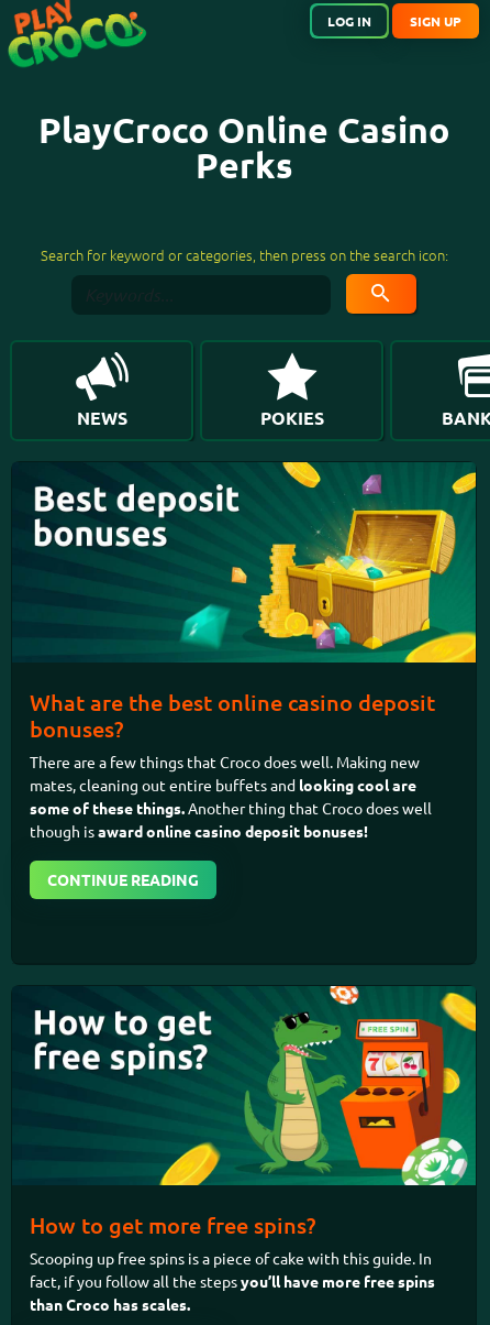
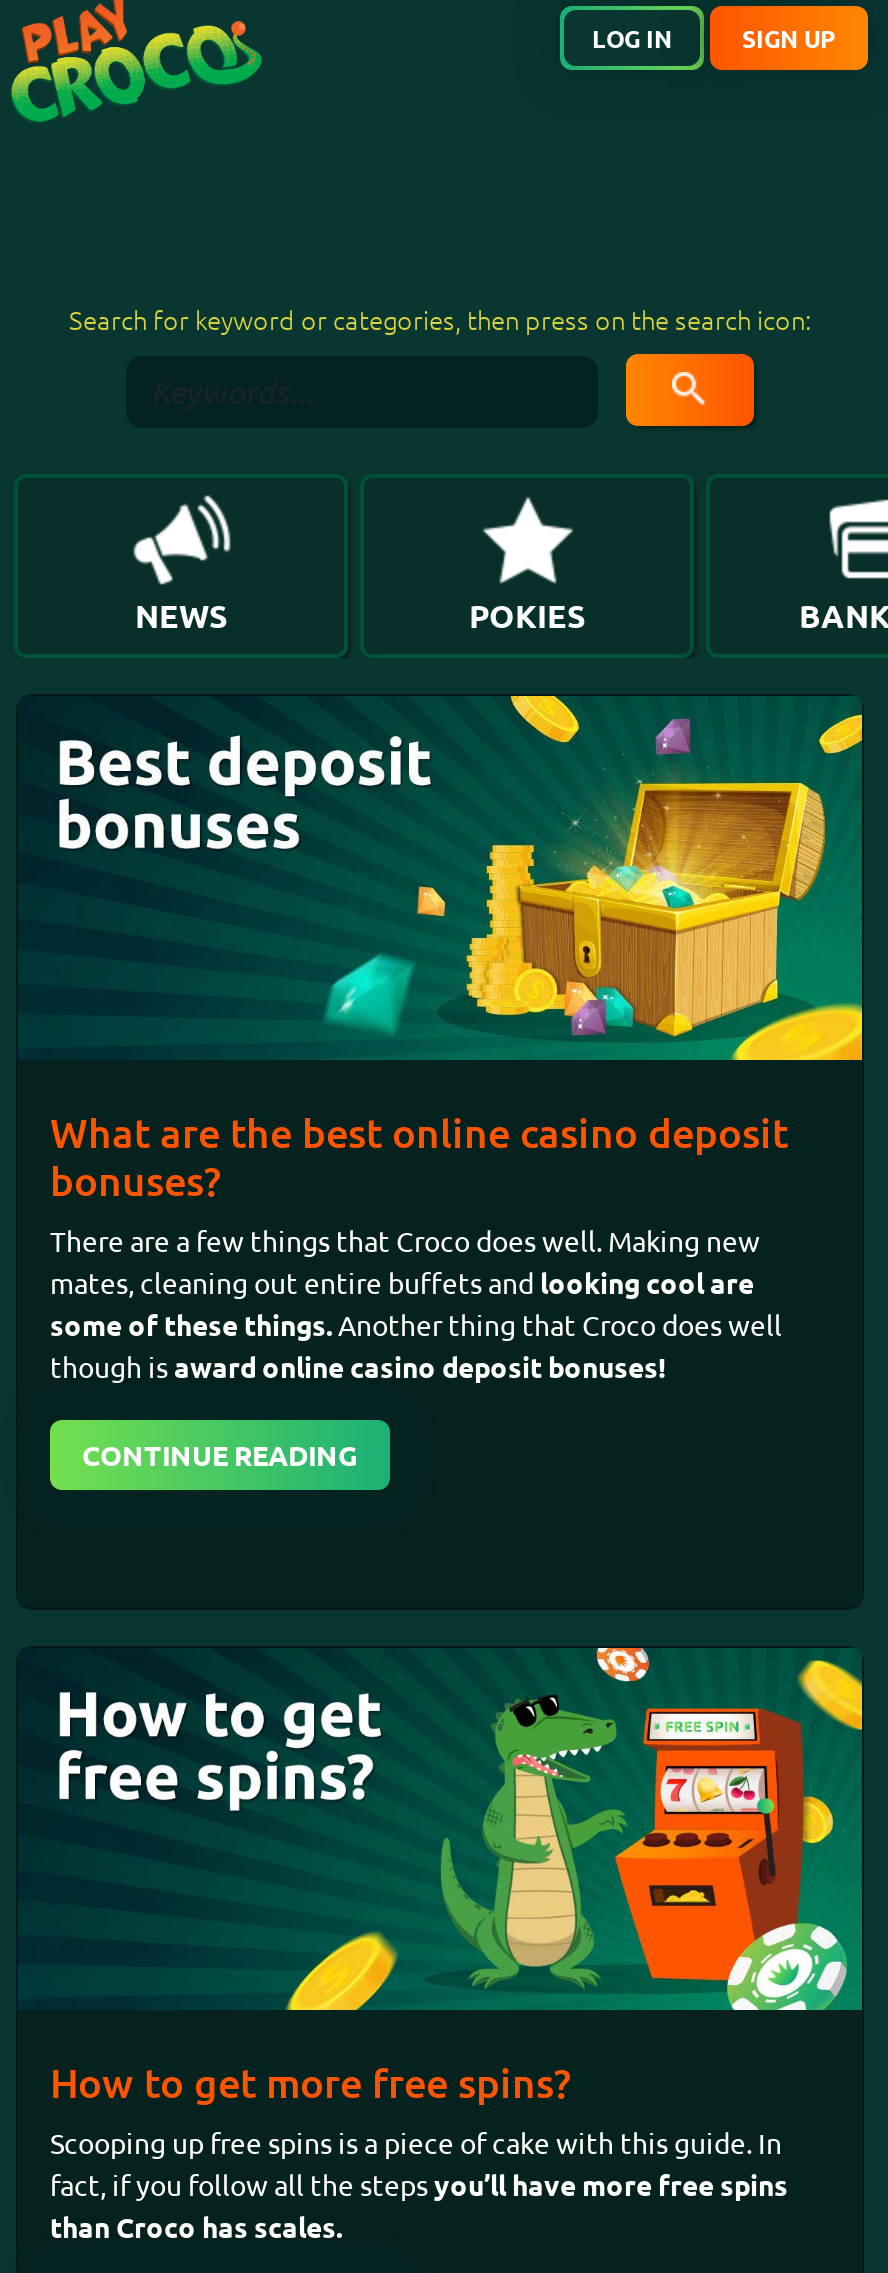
[38,108,449,187] PlayCroco Online Casino | Perks -> none

